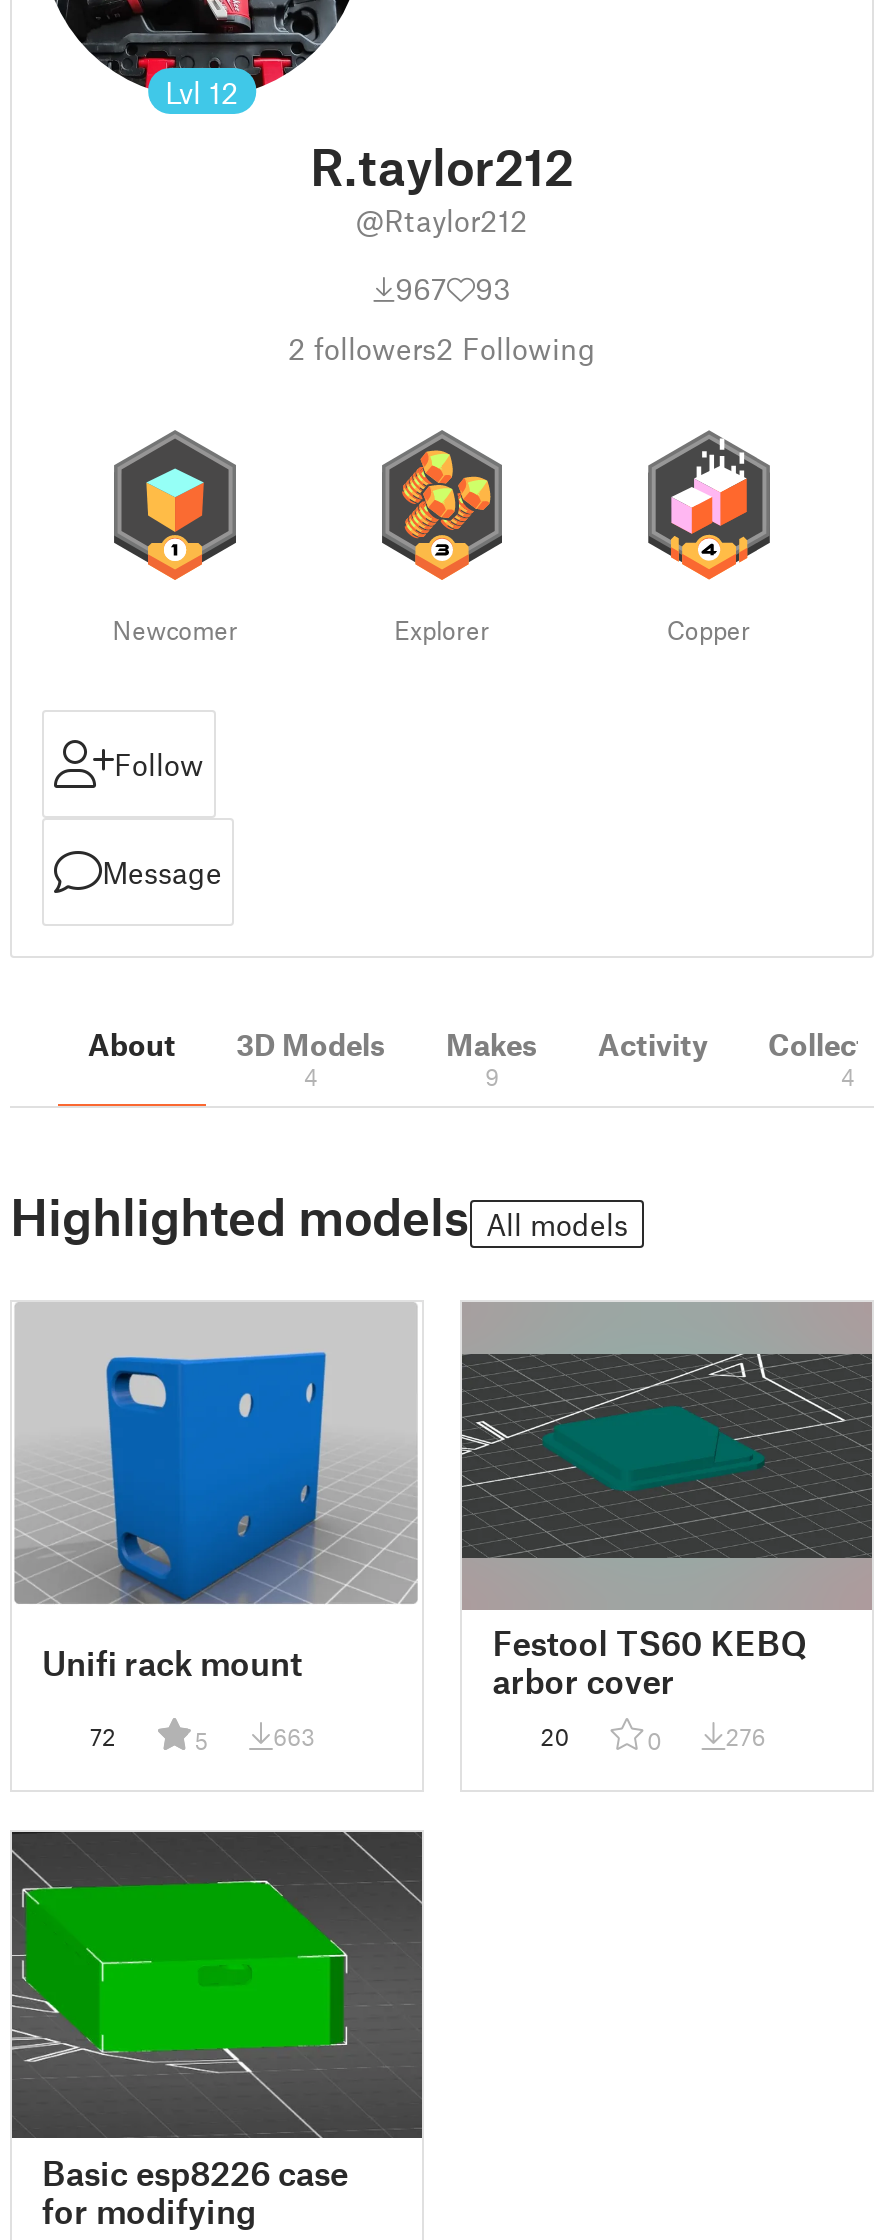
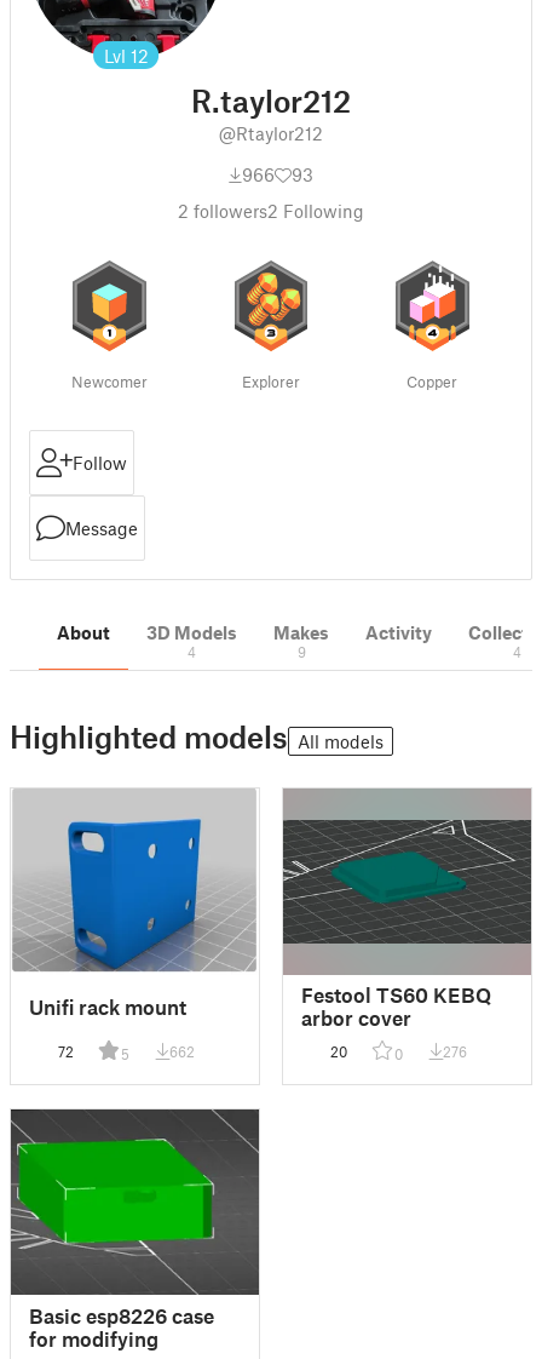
[395,270,511,306] 967 93 -> [242,164,313,185] 966 93
[273,1722,315,1750] 663 -> [169,1043,194,1060] 662

